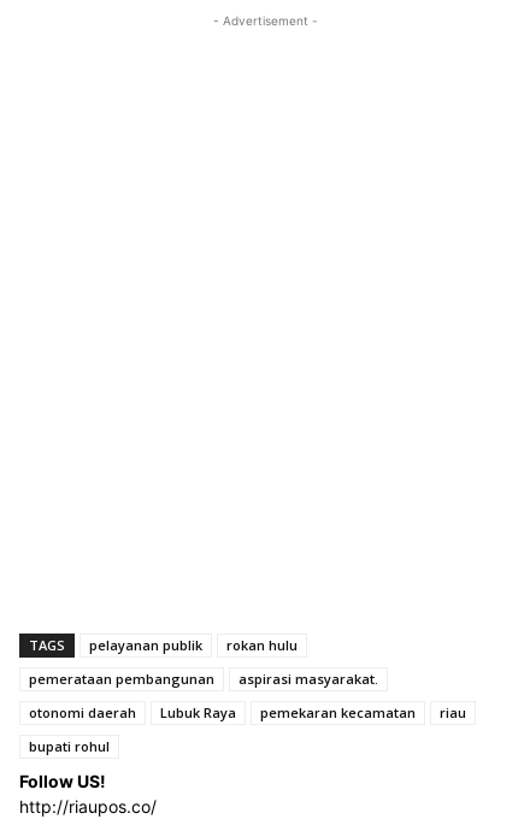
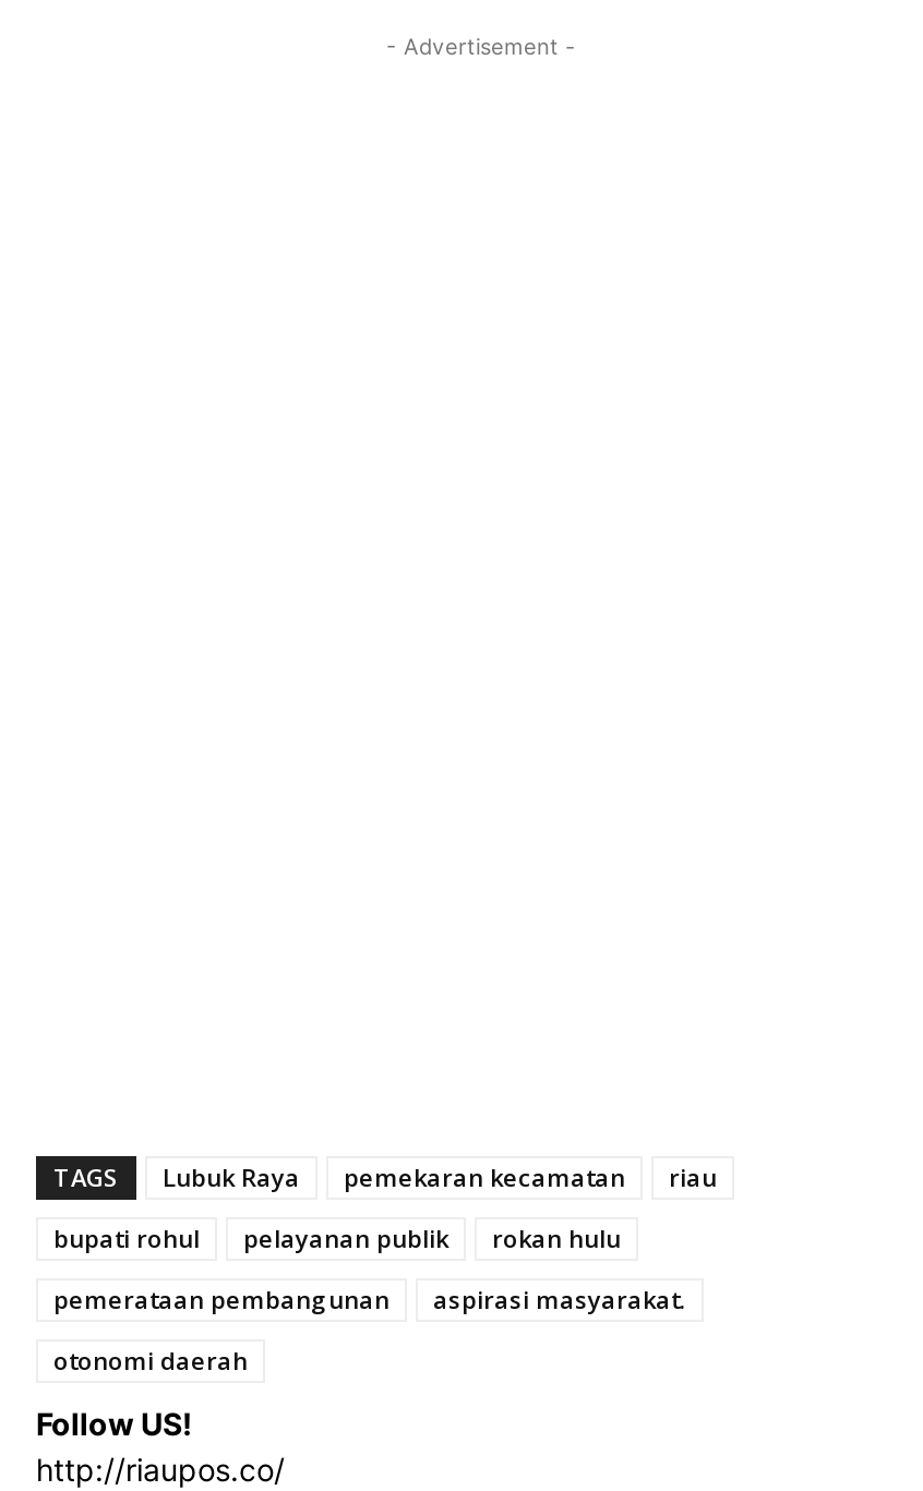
moved [29,636,378,721] -> [53,1221,686,1375]: pelayanan publik | rokan hulu | pemerataan pembangunan | aspirasi masyarakat. | otonomi daerah
moved [29,703,466,755] -> [53,1159,717,1253]: Lubuk Raya | pemekaran kecamatan | riau | bupati rohul

